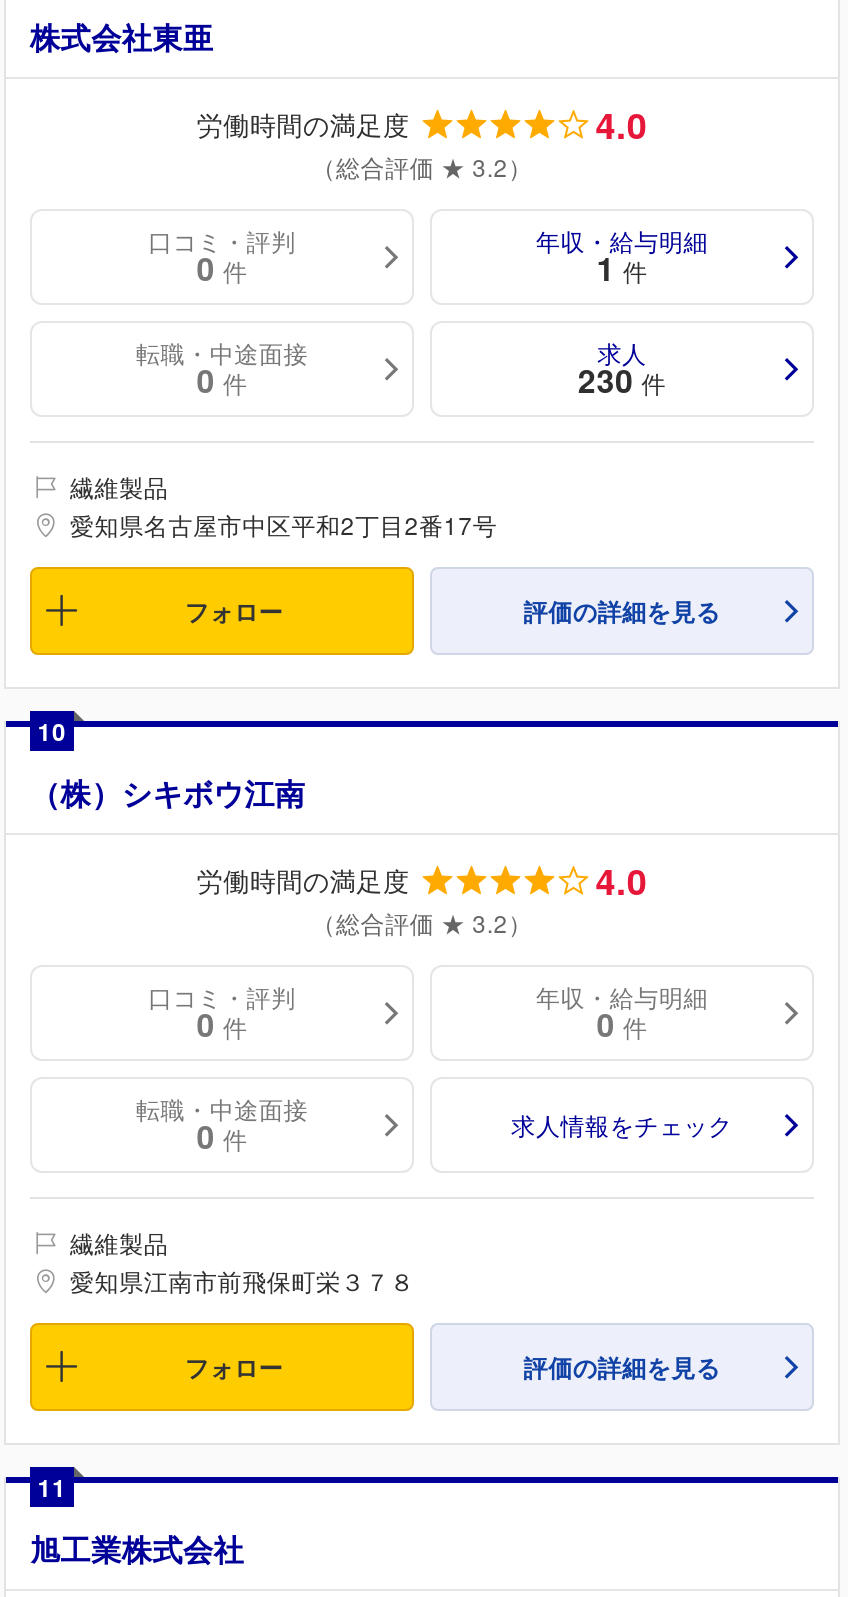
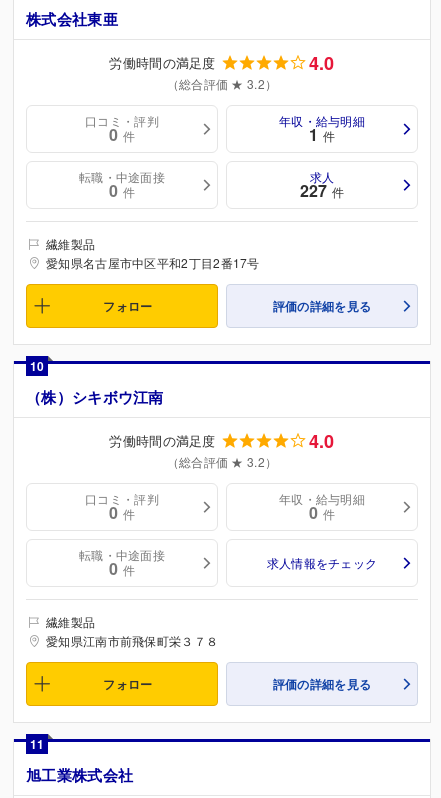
[578,357,666,403] 230 件 -> [300,179,344,202] 227 件

